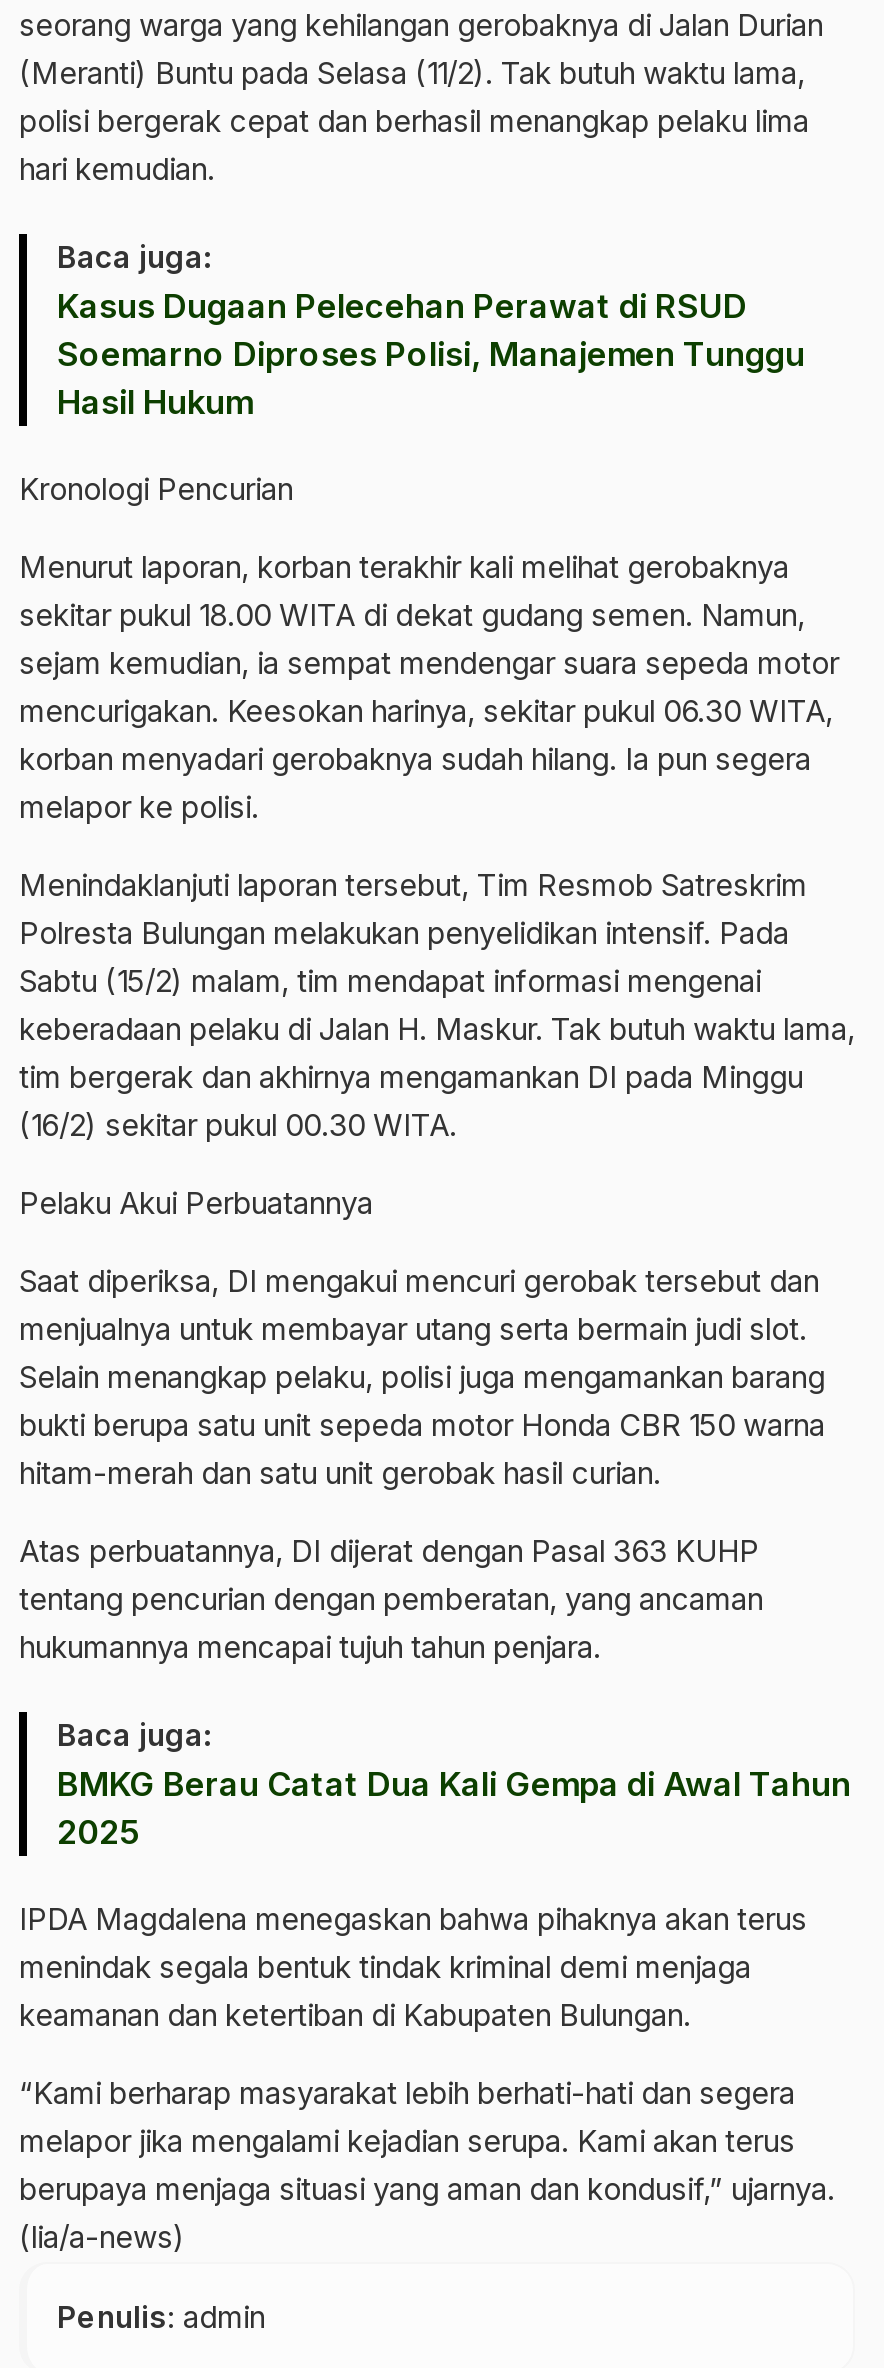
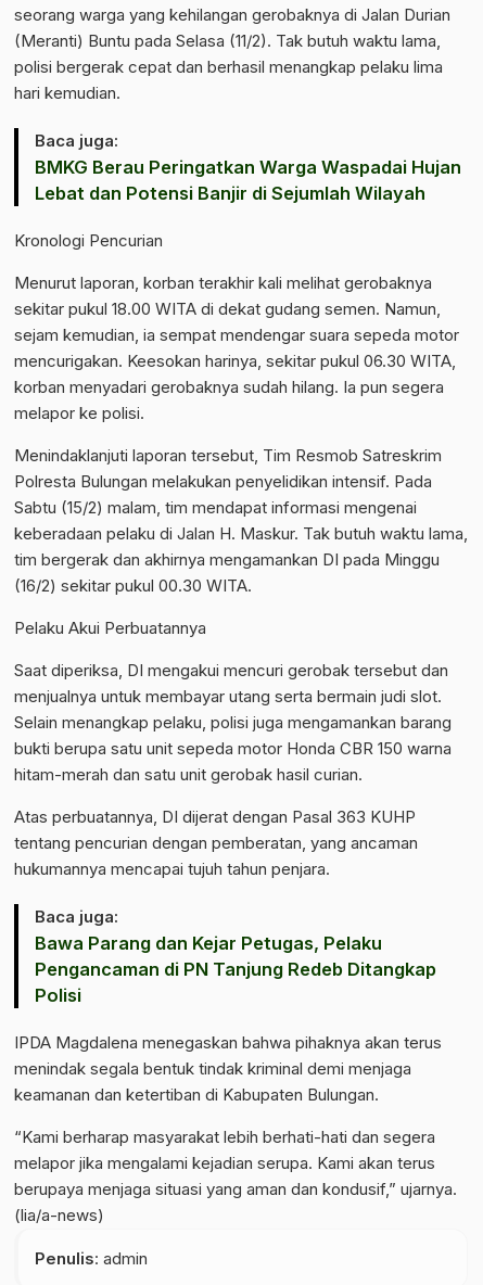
[57,287,805,423] Kasus Dugaan Pelecehan Perawat di RSUD | Soemarno Diproses Polisi, Manajemen Tunggu | Hasil Hukum -> [35,156,461,203] BMKG Berau Peringatkan Warga Waspadai Hujan | Lebat dan Potensi Banjir di Sejumlah Wilayah
moved [19,471,855,1755] -> [14,230,468,926]: Kronologi Pencurian | Menurut laporan, korban terakhir kali melihat gerobaknya | sekitar pukul 18.00 WITA di dekat gudang semen. Namun, | ... | hukumannya mencapai tujuh tahun penjara. | Baca juga:
[57,1765,851,1853] BMKG Berau Catat Dua Kali Gempa di Awal Tahun | 2025 -> [35,932,436,1006] Bawa Parang dan Kejar Petugas, Pelaku | Pengancaman di PN Tanjung Redeb Ditangkap | Polisi

